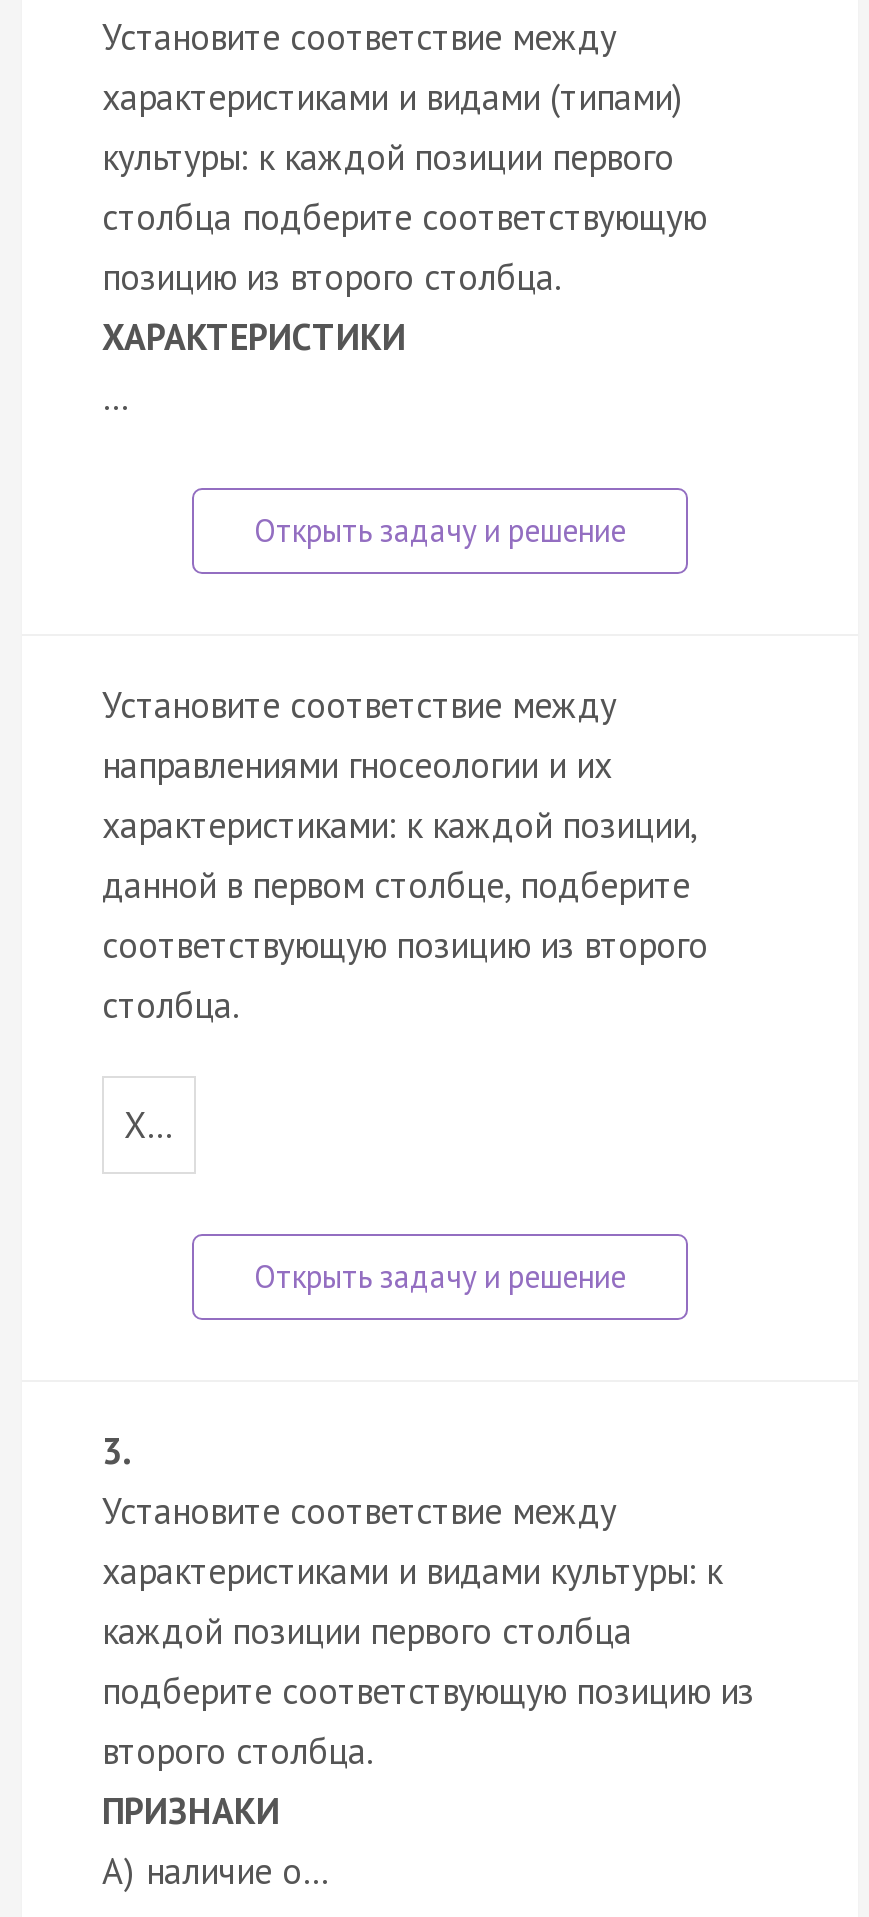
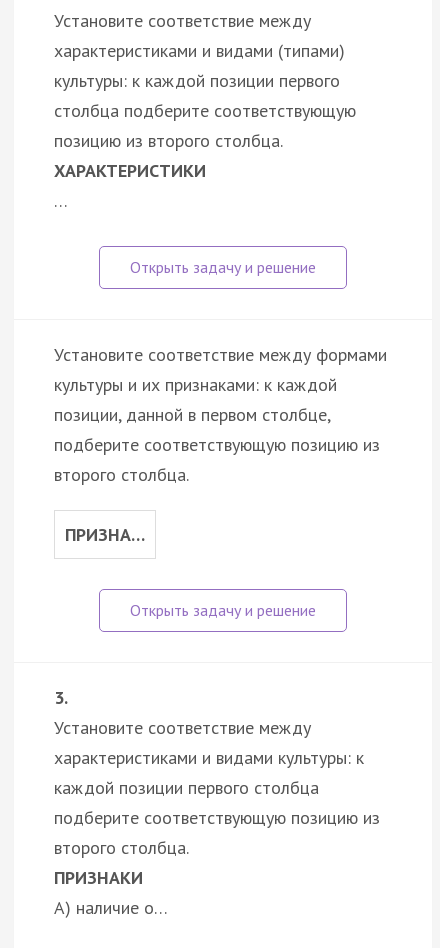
[102,681,708,1027] Установите соответствие между | направлениями гносеологии и их | характеристиками: к каждой позиции, | данной в первом столбце, подберите | соответствующую позицию из второго | столбца. -> [54,343,387,486] Установите соответствие между формами | культуры и их признаками: к каждой | позиции, данной в первом столбце, | подберите соответствующую позицию из | второго столбца.
[124,1101,174,1147] Х… -> [65,523,145,546] ПРИЗНА…

